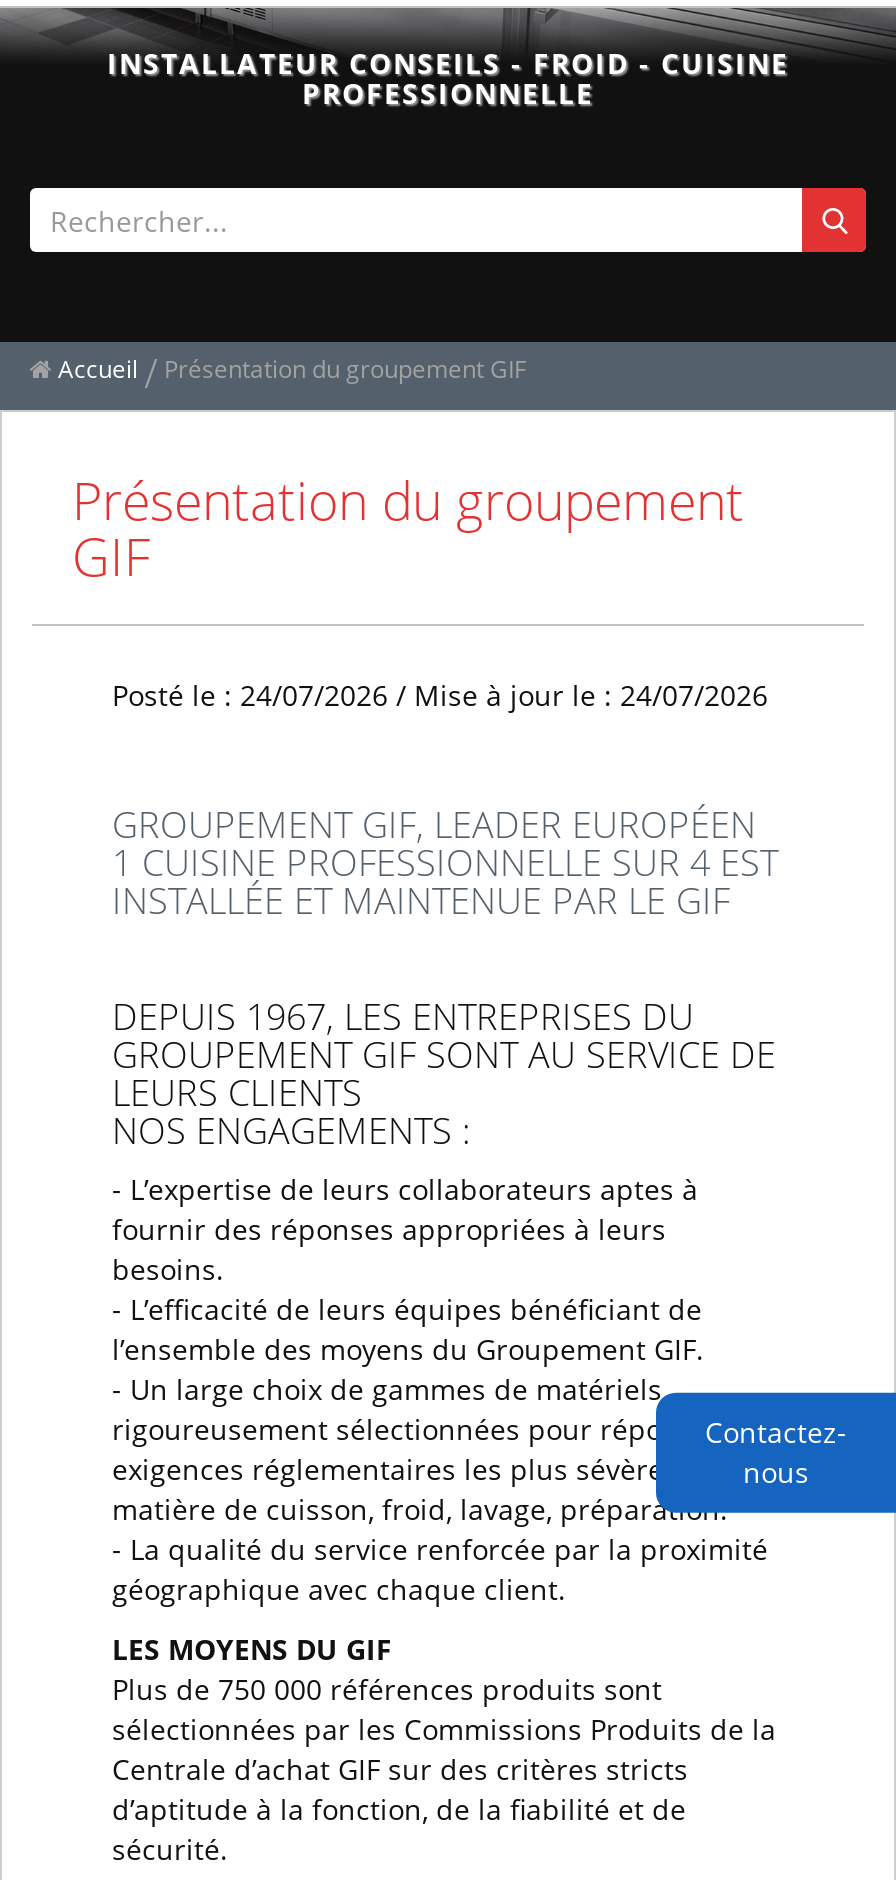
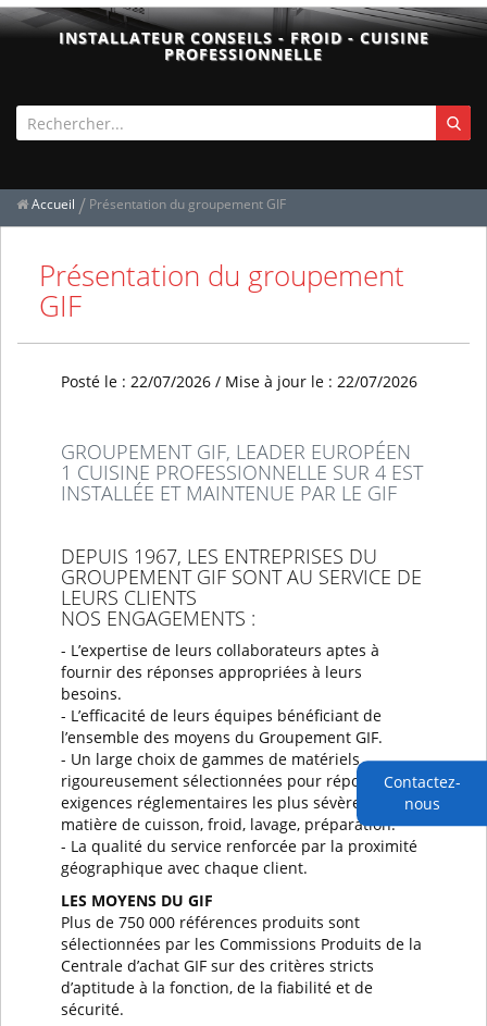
[112,676,768,714] Posté le : 24/07/2026 / Mise à jour le : 24/07/2026 -> [61,371,417,392] Posté le : 22/07/2026 / Mise à jour le : 22/07/2026

